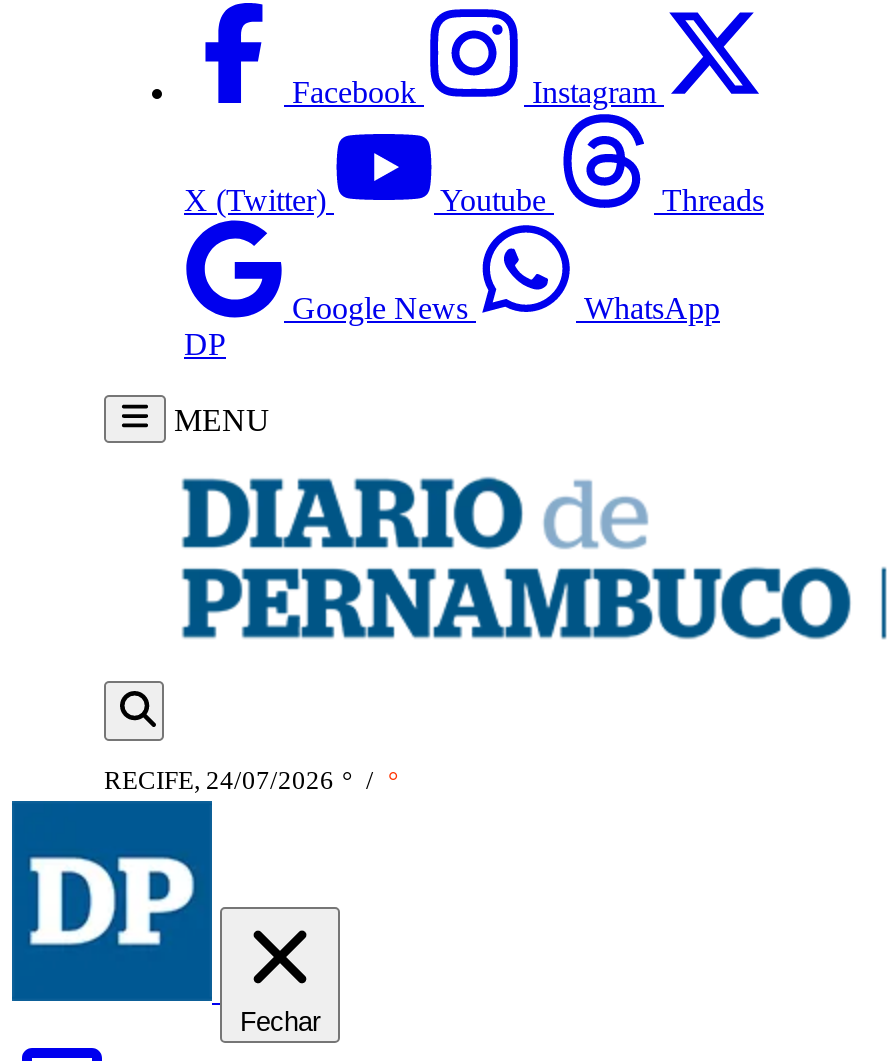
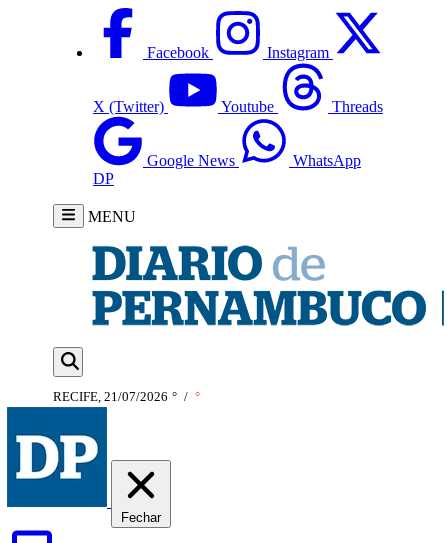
[104,765,398,795] RECIFE, 24/07/2026 ° / ° -> [53,389,200,404] RECIFE, 21/07/2026 ° / °

